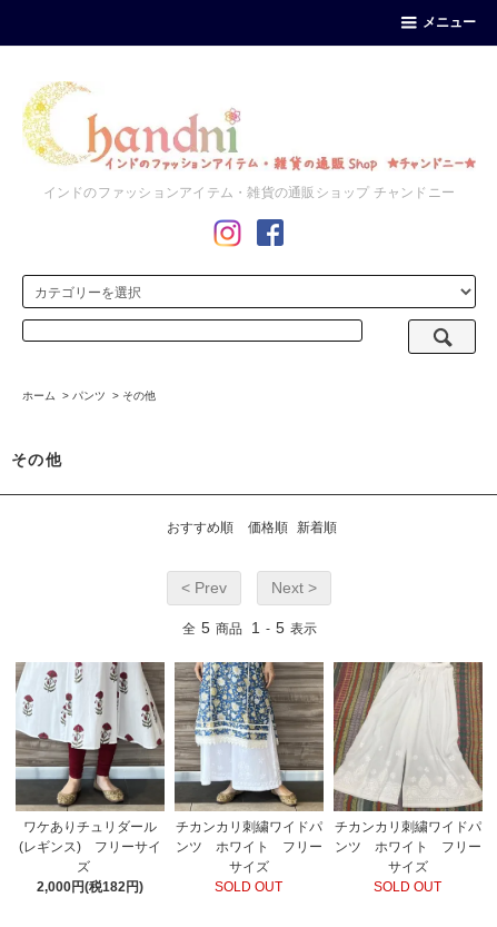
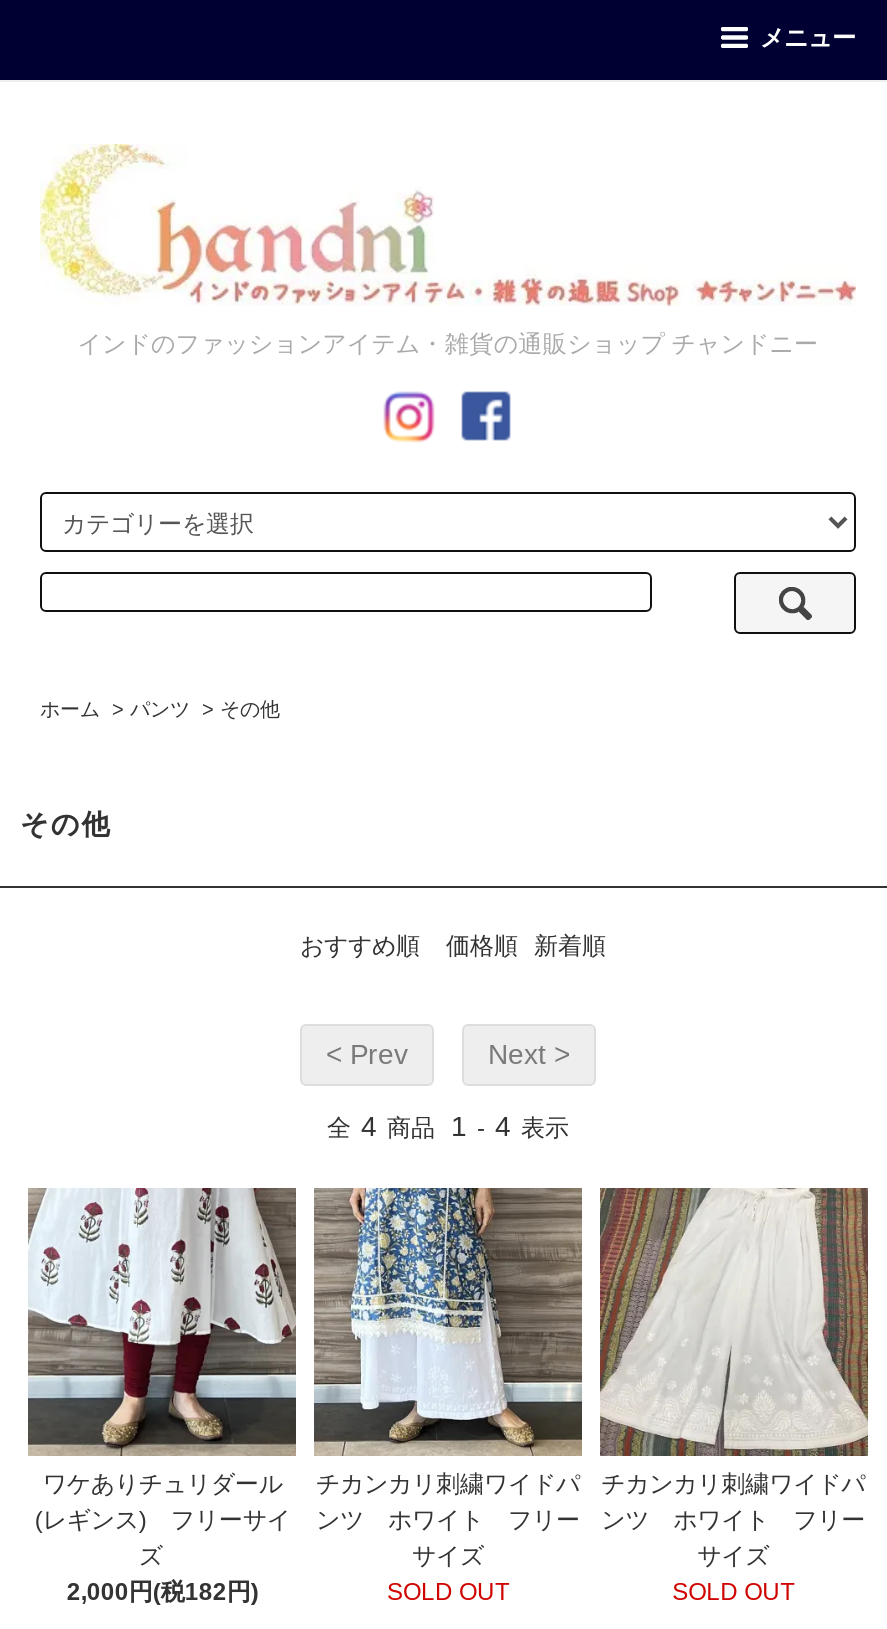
[182,618,316,636] 全 5 商品 1 - 5 表示 -> [327,1109,569,1141] 全 4 商品 1 - 4 表示

